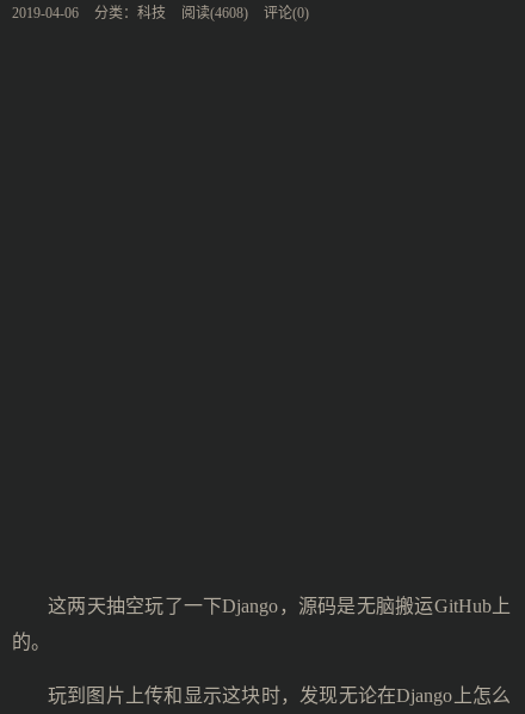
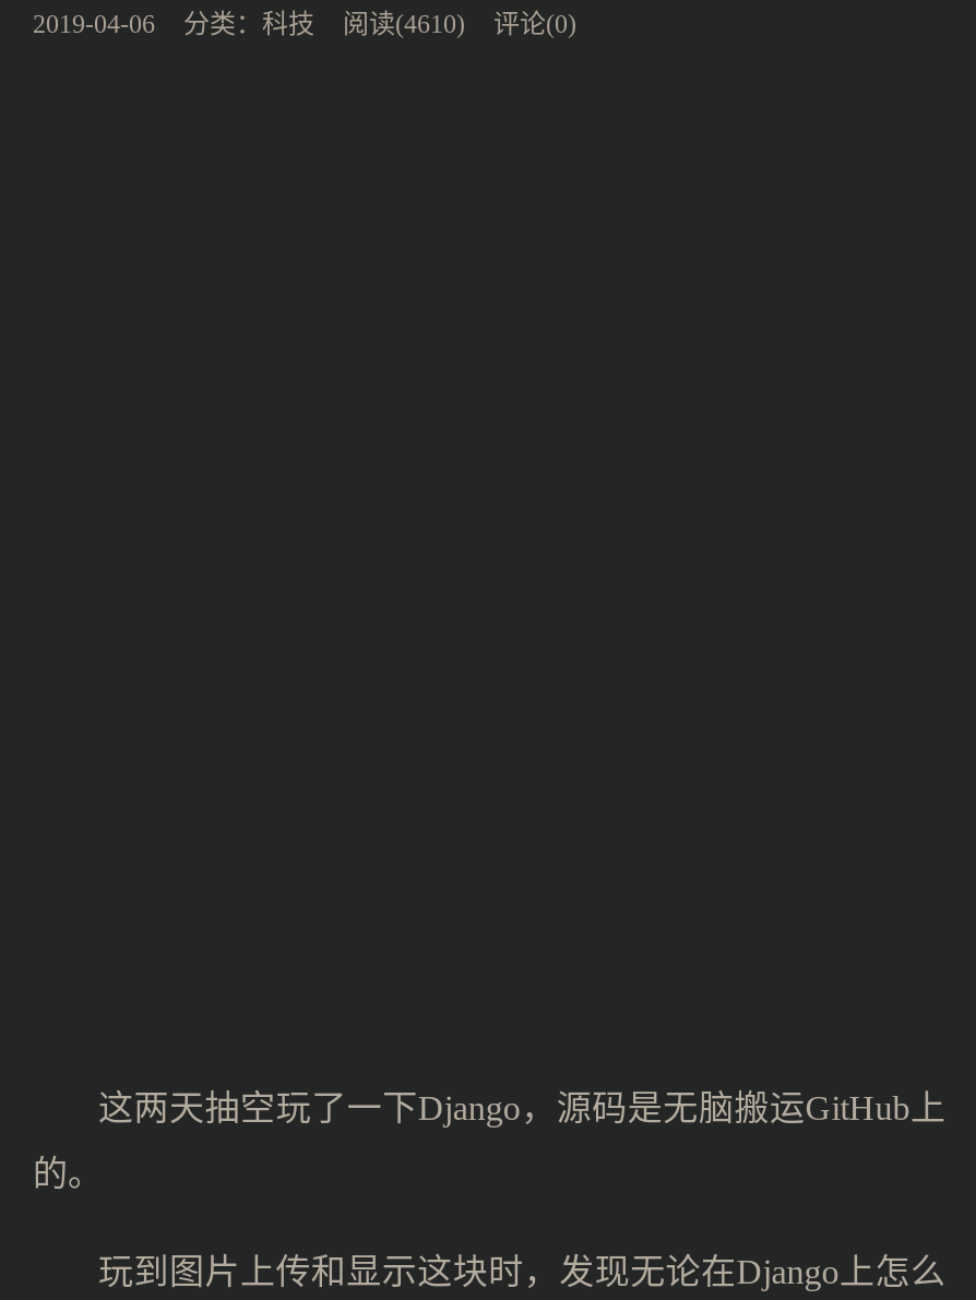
[12,5,309,21] 2019-04-06 分类：科技 阅读(4608) 评论(0) -> [33,9,576,39] 2019-04-06 分类：科技 阅读(4610) 评论(0)

